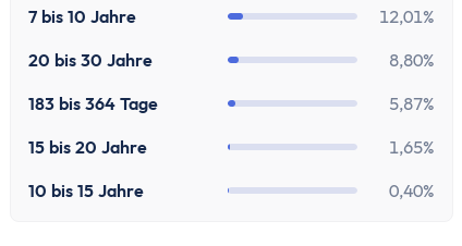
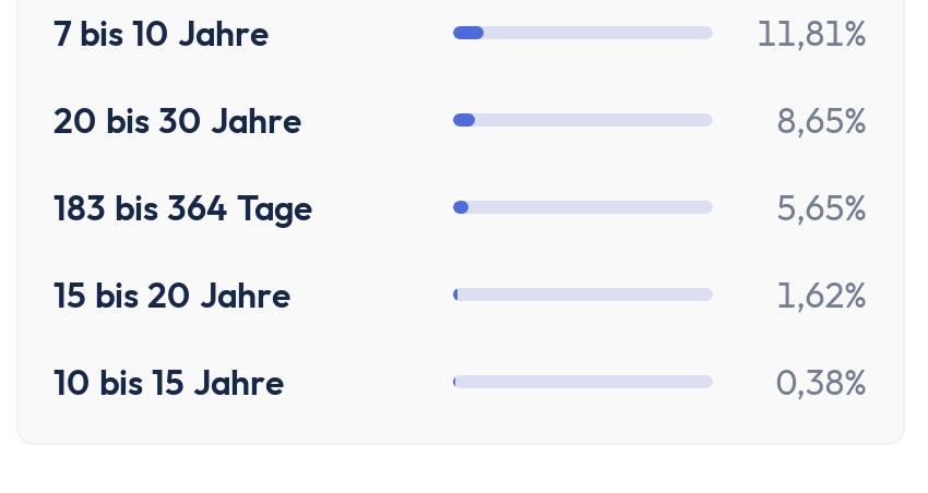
[379,5,435,27] 12,01% -> [757,11,868,55] 11,81%
[389,49,435,71] 8,80% -> [776,98,868,142] 8,65%
[389,93,435,114] 5,87% -> [776,185,868,229] 5,65%
[389,136,435,158] 1,65% -> [776,273,868,316] 1,62%
[389,180,435,201] 0,40% -> [776,360,868,404] 0,38%

